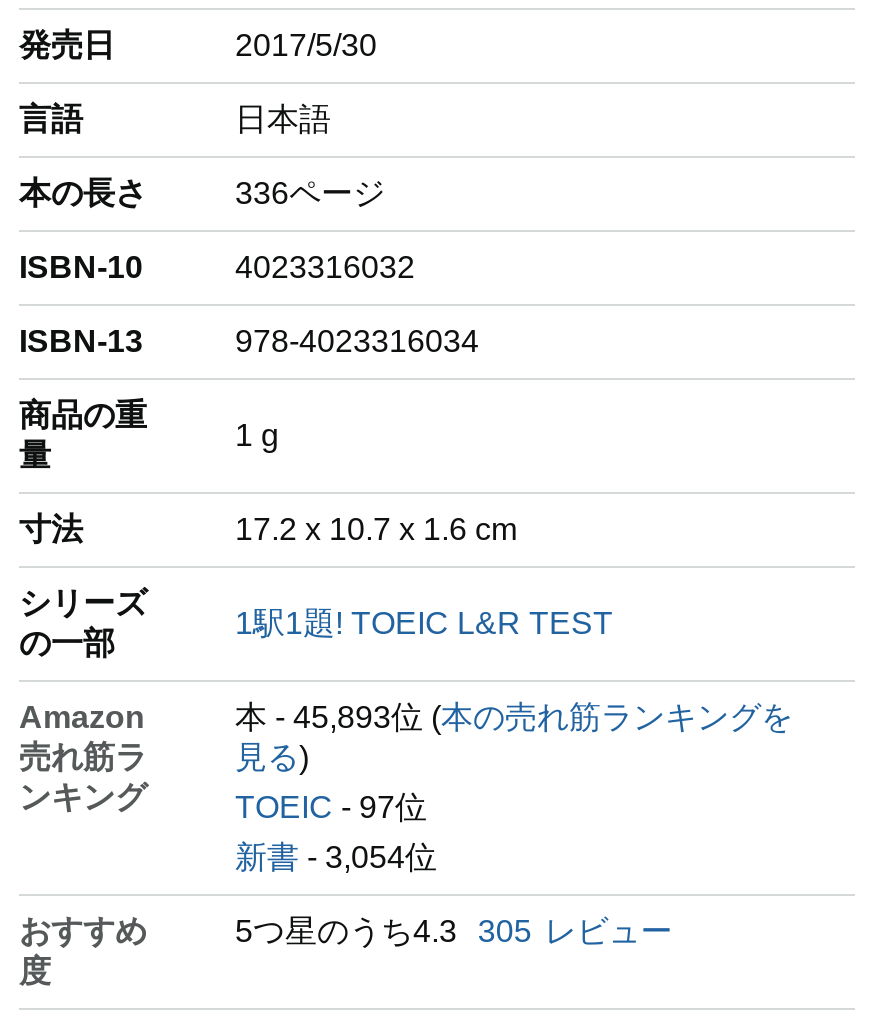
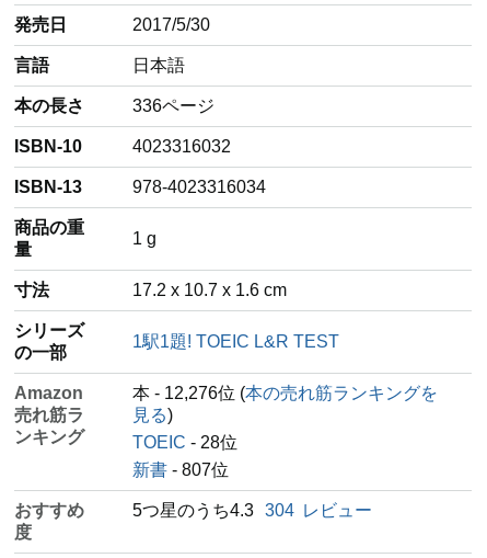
[235,700,793,734] 本 - 45,893位 (本の売れ筋ランキングを -> [132,383,438,402] 本 - 12,276位 (本の売れ筋ランキングを
[235,790,427,824] TOEIC - 97位 -> [132,433,237,451] TOEIC - 28位
[235,840,437,874] 新書- 3,054位 -> [132,460,229,479] 新書- 807位
[235,914,673,948] 5つ星のうち4.3 305 レビュー -> [132,501,372,519] 5つ星のうち4.3 304 レビュー

